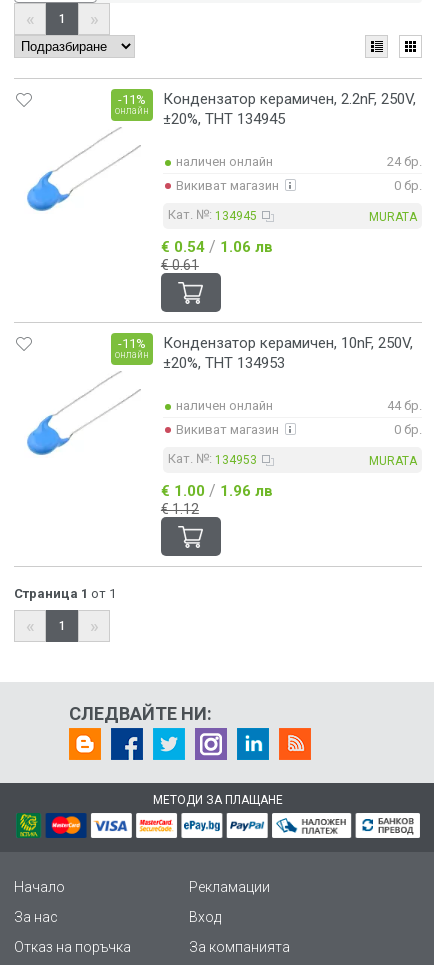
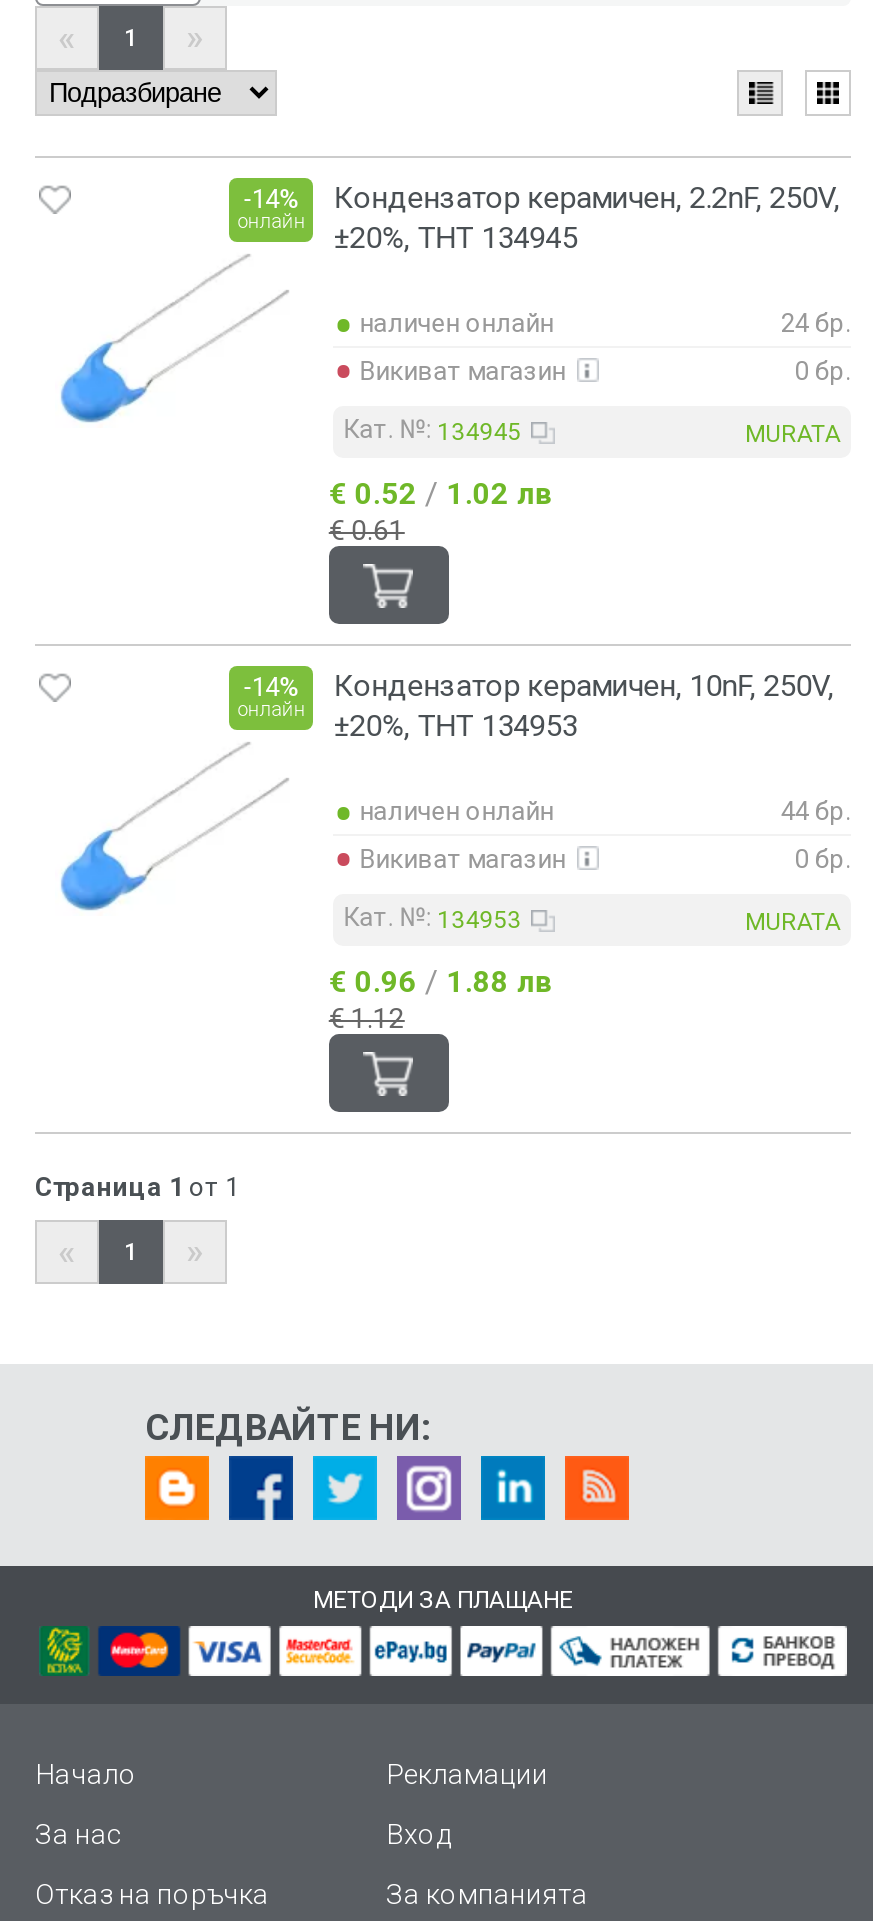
[118,90,416,108] -11% Кондензатор керамичен, 2.2nF, 250V, -> [244,180,840,216] -14% Кондензатор керамичен, 2.2nF, 250V,
[161,237,273,256] € 0.54 / 1.06 лв -> [329,474,553,512] € 0.52 / 1.02 лв
[118,334,413,352] -11% Кондензатор керамичен, 10nF, 250V, -> [244,668,834,704] -14% Кондензатор керамичен, 10nF, 250V,
[161,481,273,500] € 1.00 / 1.96 лв -> [329,962,553,1000] € 0.96 / 1.88 лв

